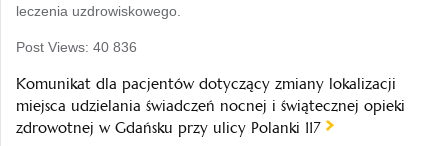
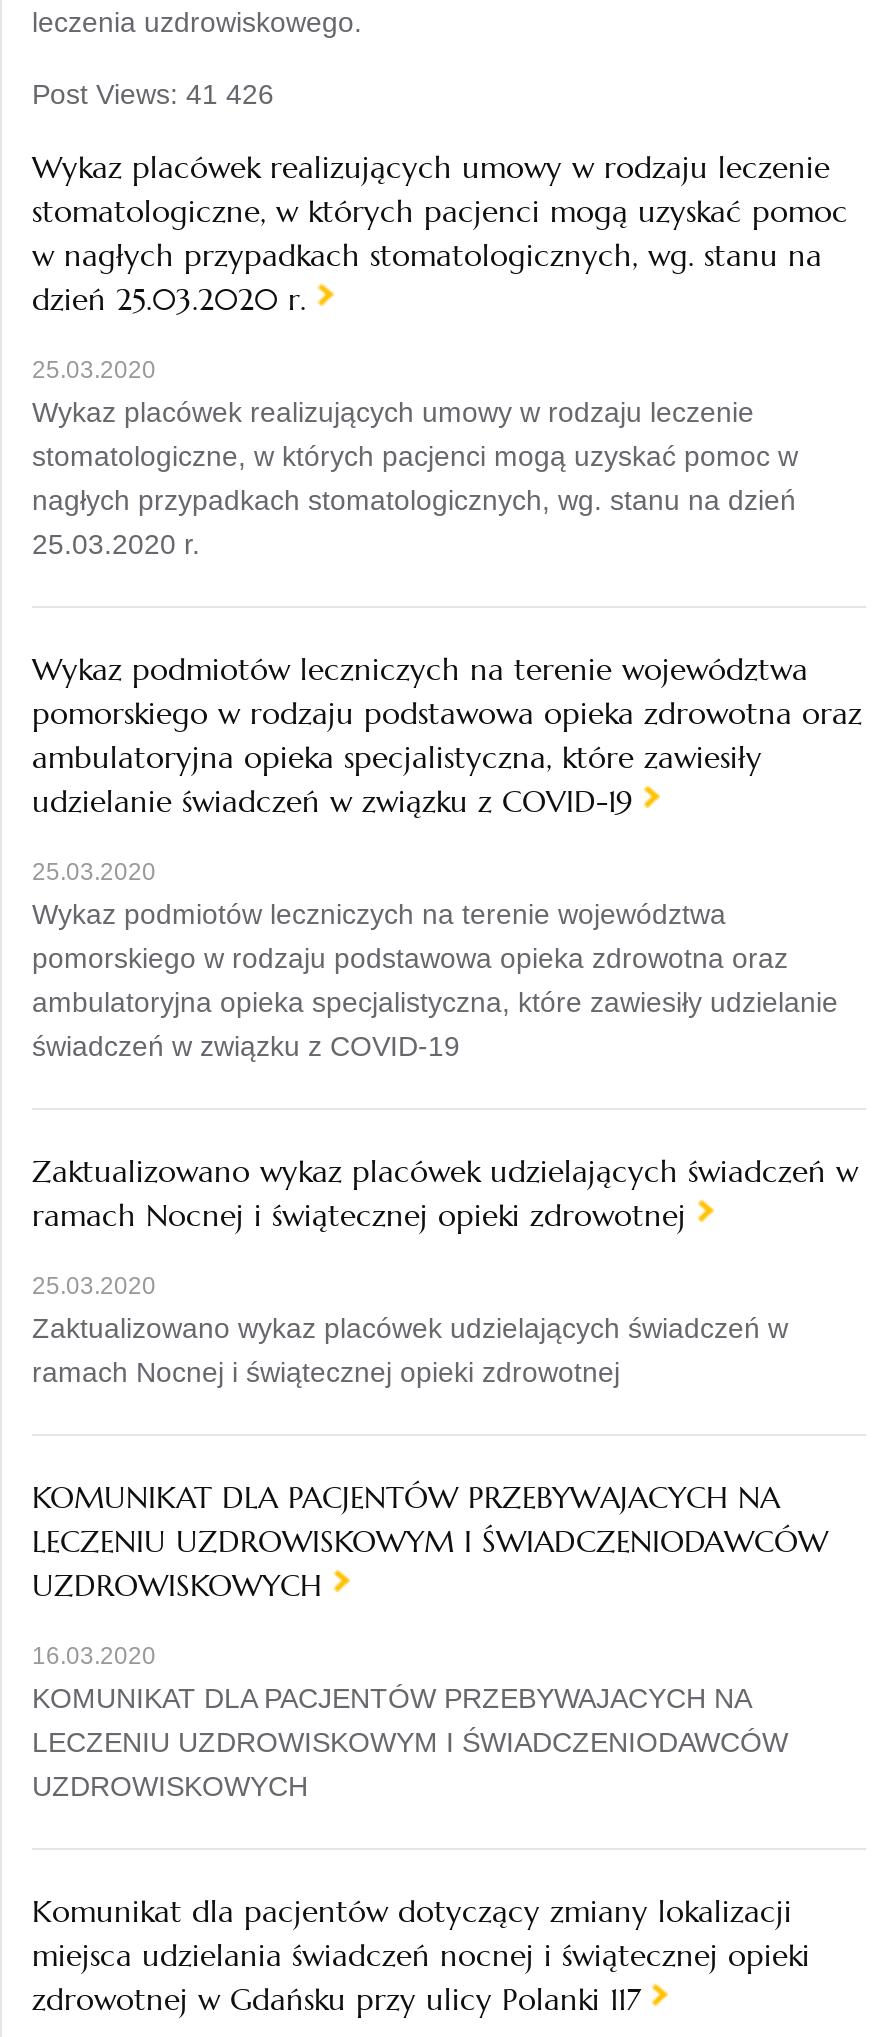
[16,39,137,55] Post Views: 40 836 -> [32,78,862,1802] Post Views: 41 426 | Wykaz placówek realizujących umowy w rodzaju leczenie | stomatologiczne, w których pacjenci mogą uzyskać pomoc | w nagłych przypadkach stomatologicznych, wg. stanu na | dzień 25.03.2020 r. | 25.03.2020 | Wykaz placówek realizujących umowy w rodzaju leczenie | stomatologiczne, w których pacjenci mogą uzyskać pomoc w | nagłych przypadkach stomatologicznych, wg. stanu na dzień | 25.03.2020 r. | Wykaz podmiotów leczniczych na terenie województwa | pomorskiego w rodzaju podstawowa opieka zdrowotna oraz | ambulatoryjna opieka specjalistyczna, które zawiesiły | udzielanie świadczeń w związku z COVID-19 | 25.03.2020 | Wykaz podmiotów leczniczych na terenie województwa | pomorskiego w rodzaju podstawowa opieka zdrowotna oraz | ambulatoryjna opieka specjalistyczna, które zawiesiły udzielanie | świadczeń w związku z COVID-19 | Zaktualizowano wykaz placówek udzielających świadczeń w | ramach Nocnej i świątecznej opieki zdrowotnej | 25.03.2020 | Zaktualizowano wykaz placówek udzielających świadczeń w | ramach Nocnej i świątecznej opieki zdrowotnej | KOMUNIKAT DLA PACJENTÓW PRZEBYWAJACYCH NA | LECZENIU UZDROWISKOWYM I ŚWIADCZENIODAWCÓW | UZDROWISKOWYCH | 16.03.2020 | KOMUNIKAT DLA PACJENTÓW PRZEBYWAJACYCH NA | LECZENIU UZDROWISKOWYM I ŚWIADCZENIODAWCÓW | UZDROWISKOWYCH

